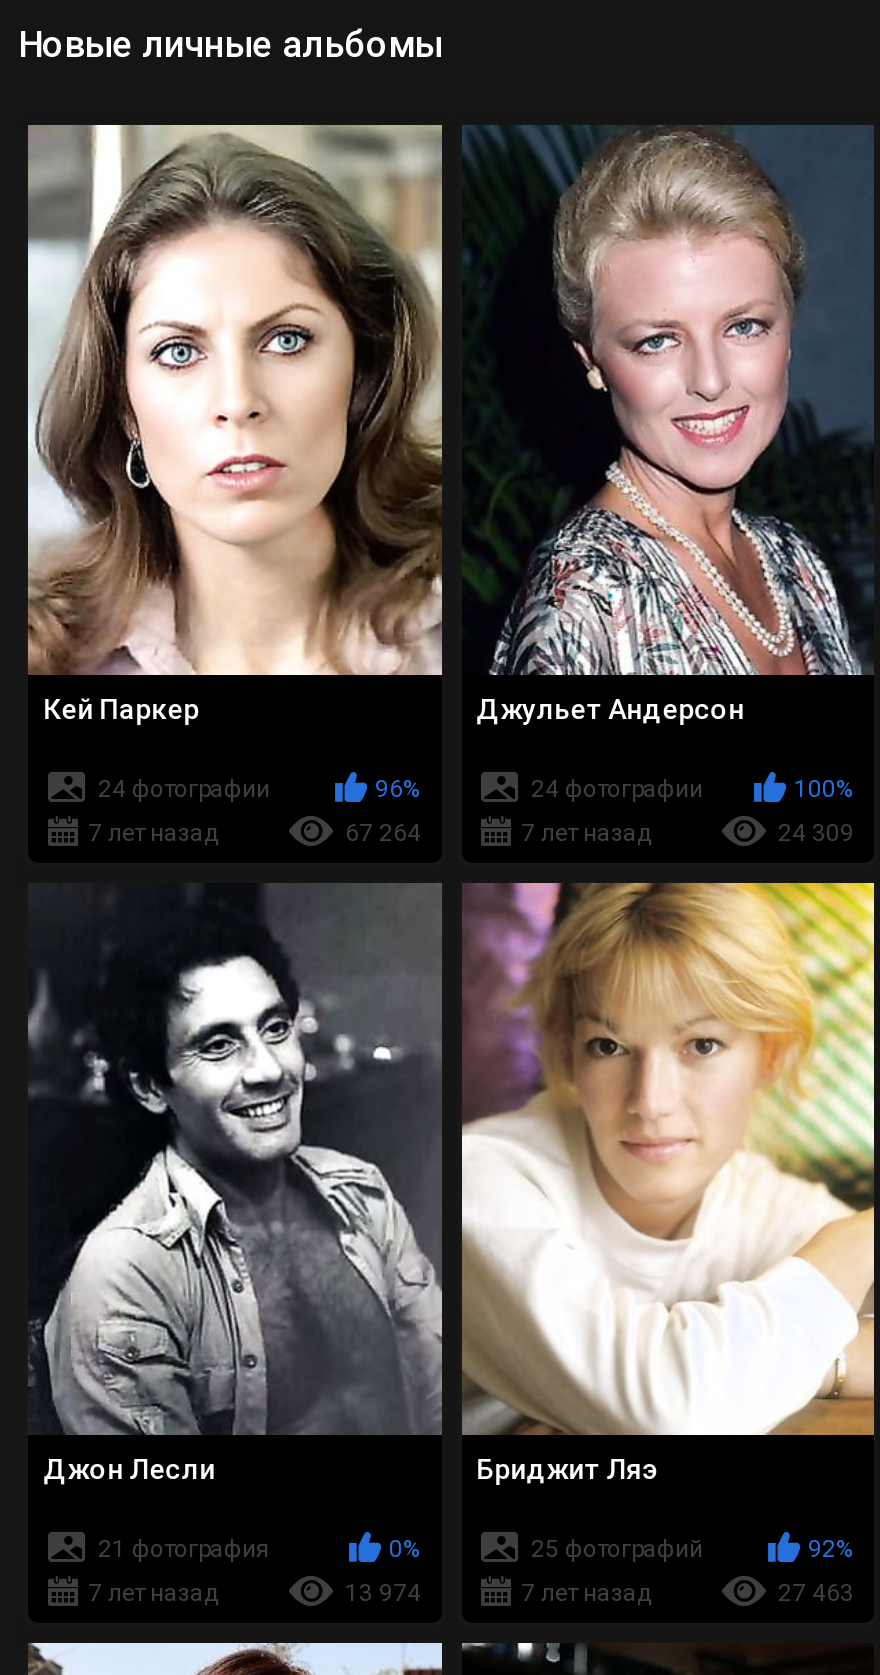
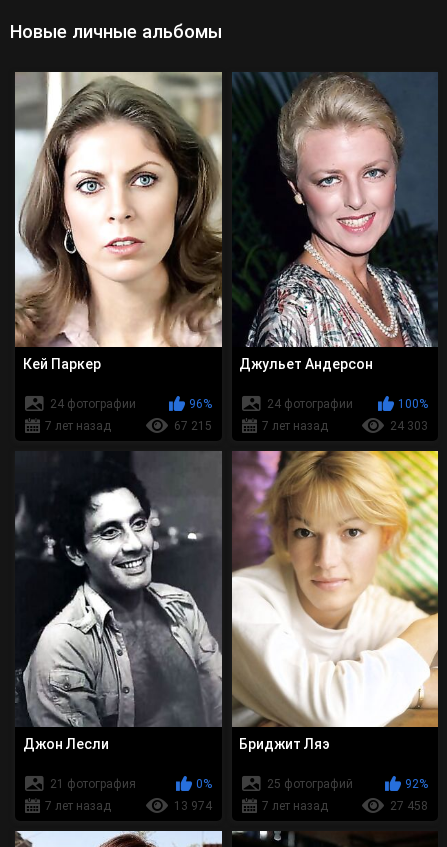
[345,820,421,848] 67 264 -> [173,419,211,433] 67 215
[778,820,854,848] 24 309 -> [390,419,428,433] 24 303
[778,1579,854,1607] 27 463 -> [390,799,428,813] 27 458

